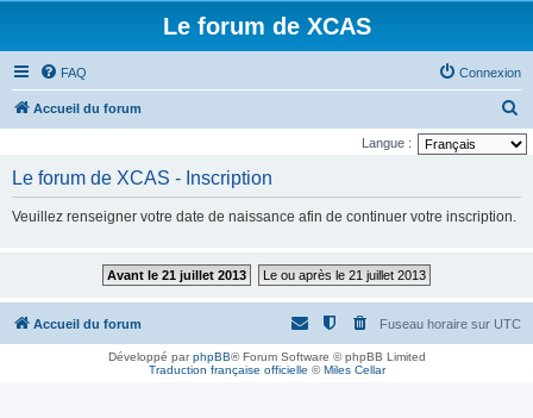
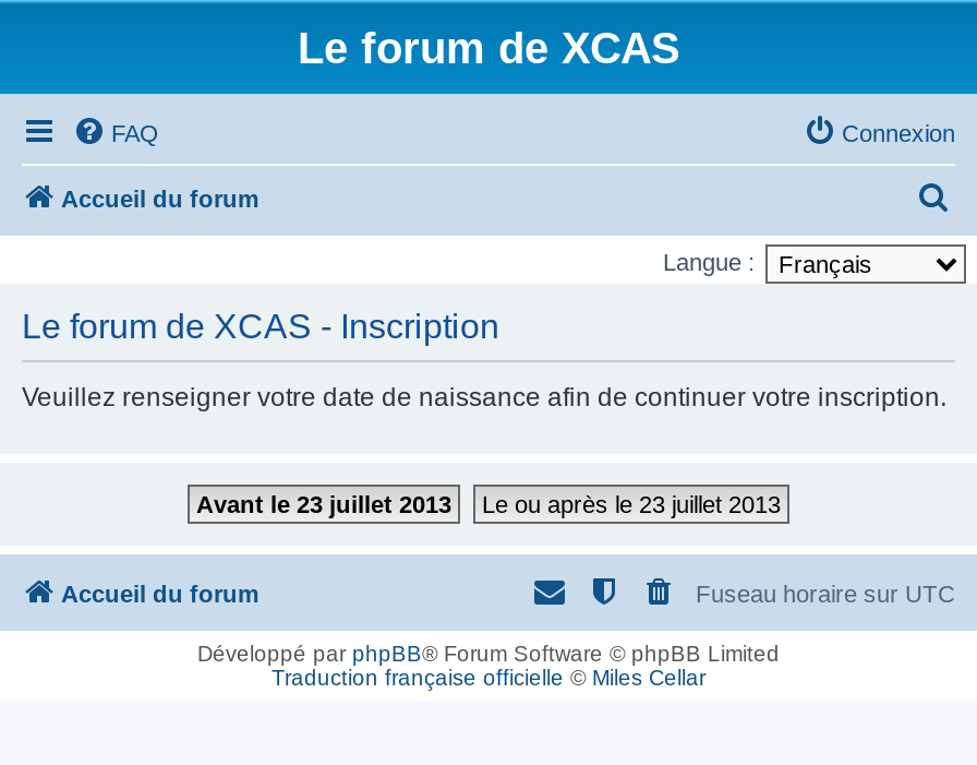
[107,268,246,282] Avant le 21 juillet 2013 -> [196,491,451,517] Avant le 23 juillet 2013
[263,268,426,282] Le ou après le 21 juillet 2013 -> [482,491,781,517] Le ou après le 23 juillet 2013

